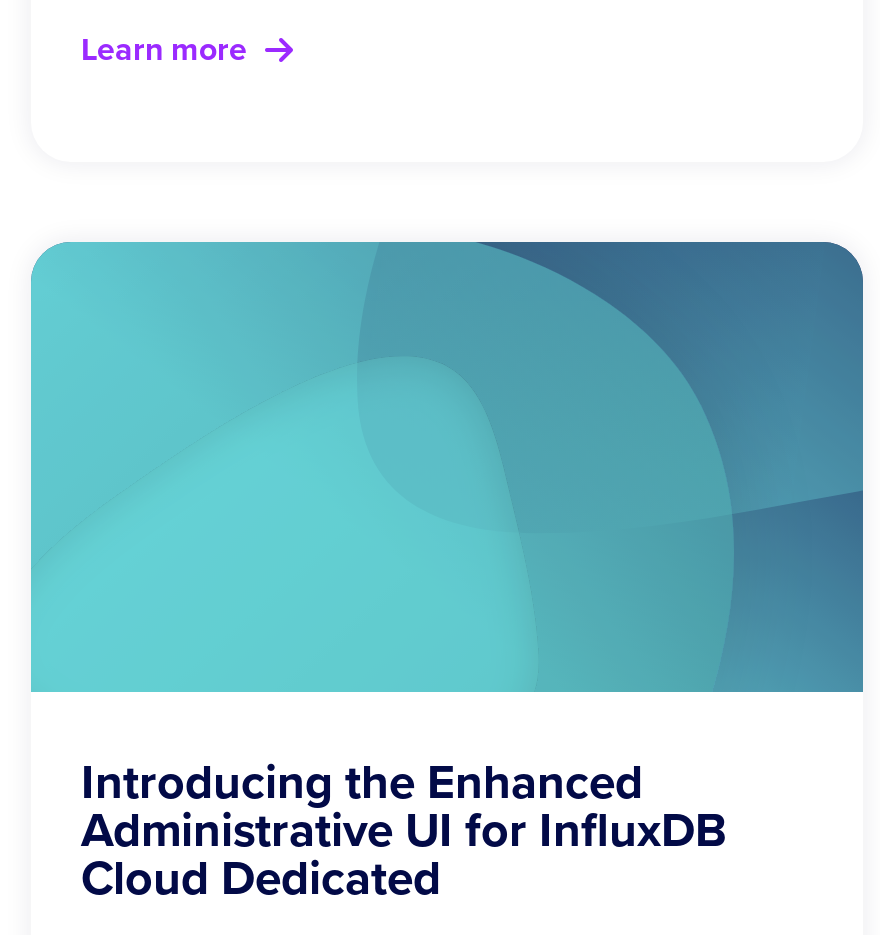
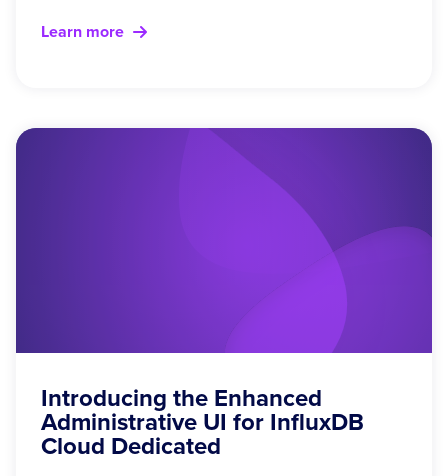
[29,240,865,694] [image] -> [15,127,433,354] [image]

